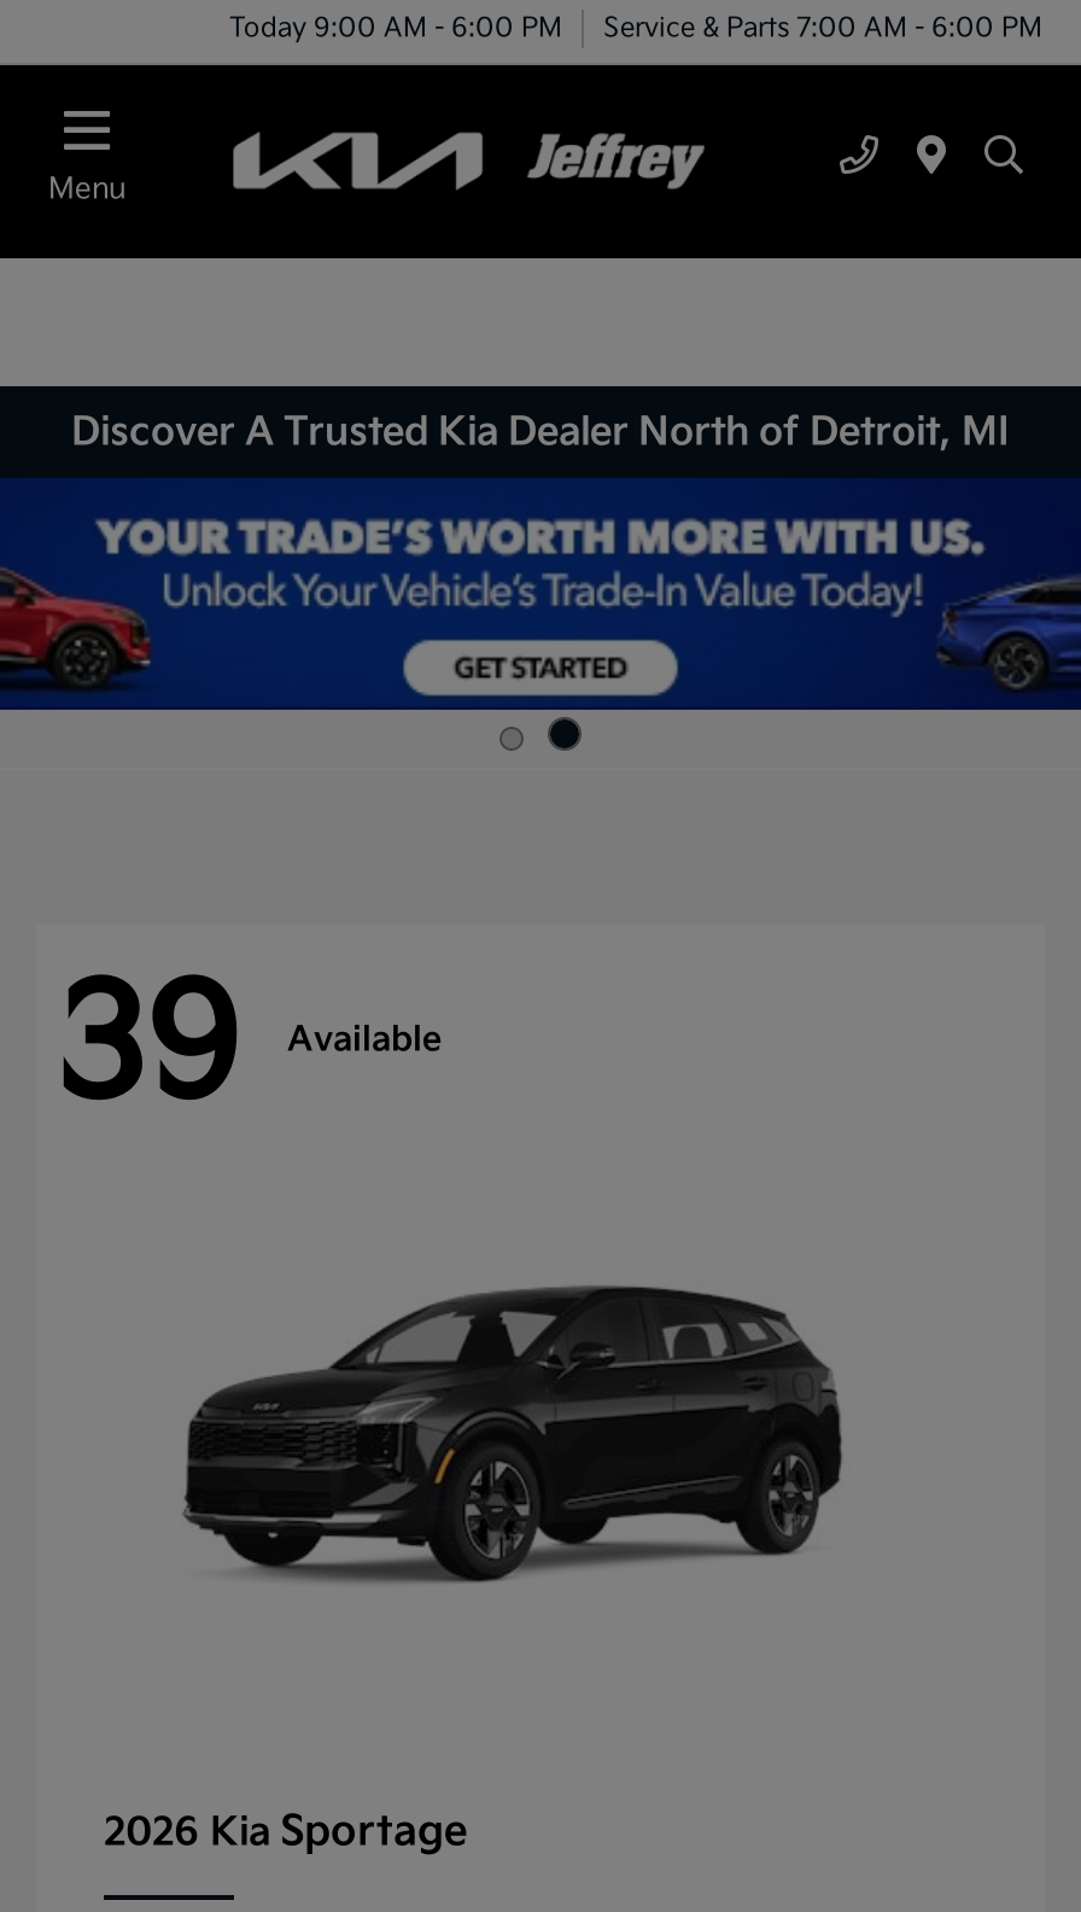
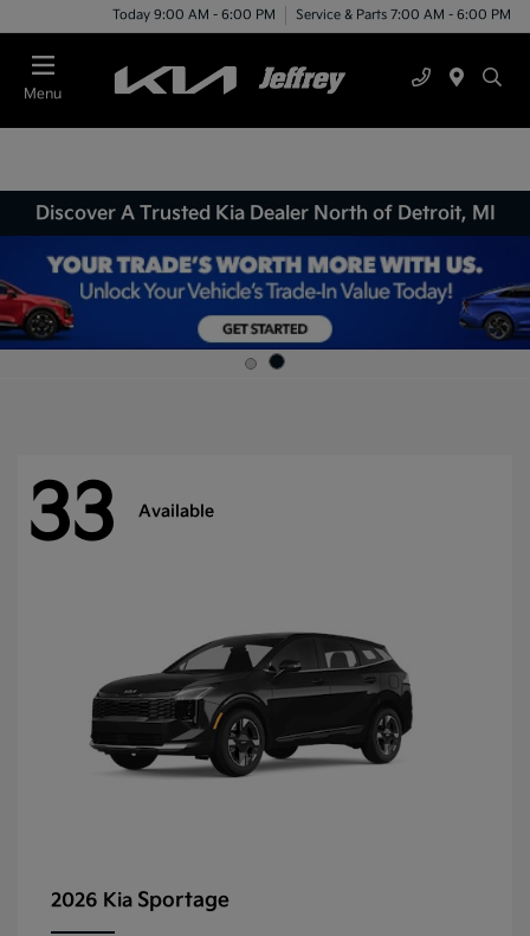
[55,956,442,1142] 39 Available -> [27,471,214,562] 33 Available

